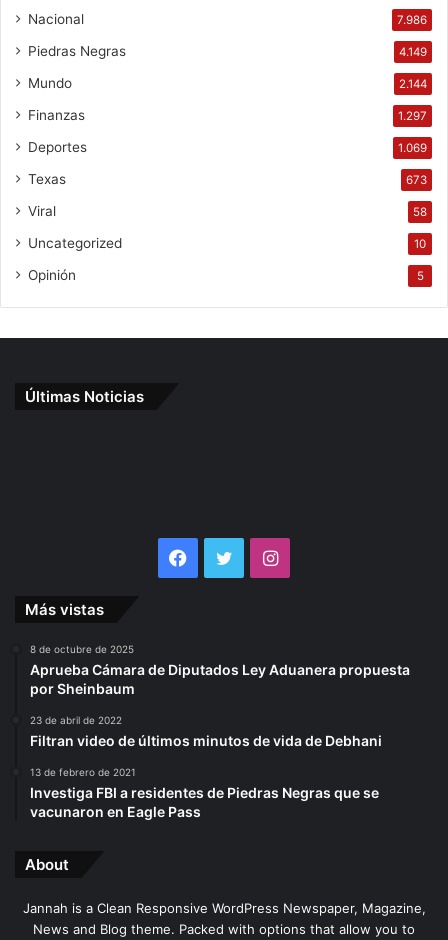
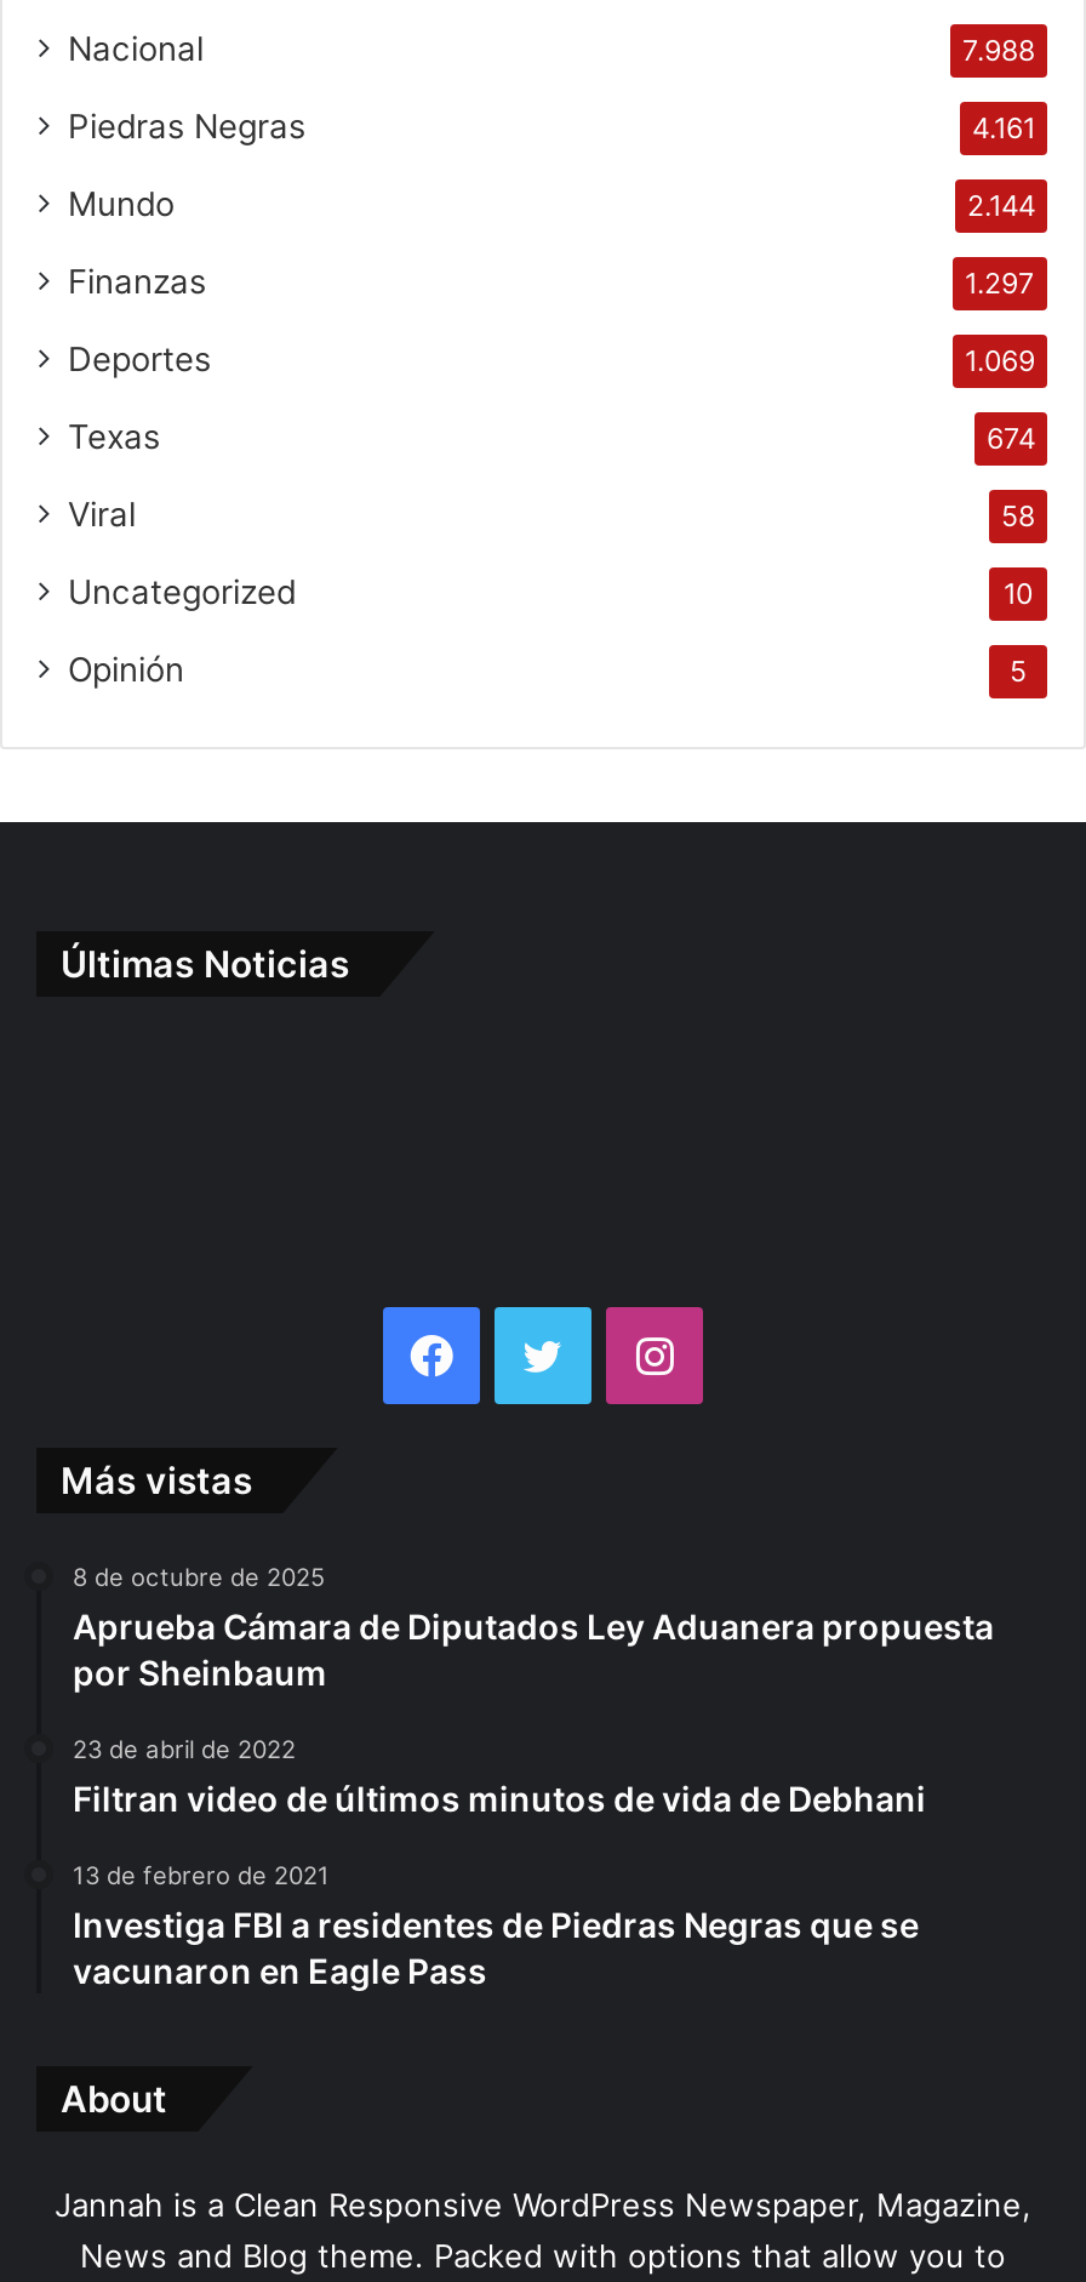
[397,13,427,27] 7.986 -> [962,34,1035,68] 7.988
[399,45,427,59] 4.149 -> [972,112,1035,146] 4.161
[406,173,427,187] 673 -> [987,422,1035,456] 674

